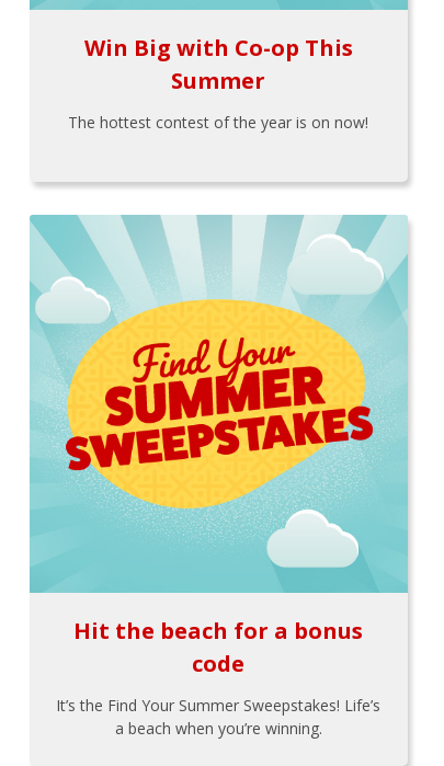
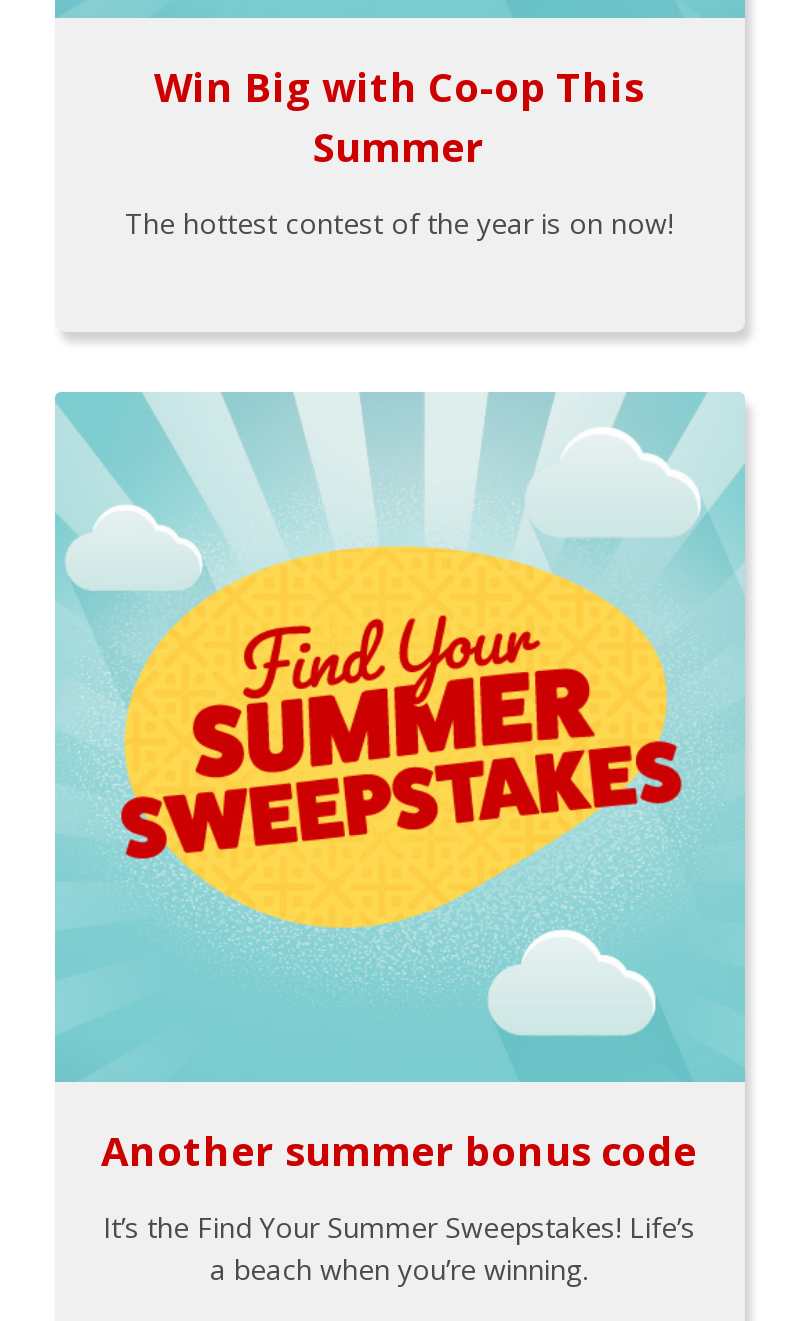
[73,616,363,678] Hit the beach for a bonus | code -> [101,1124,697,1178] Another summer bonus code

